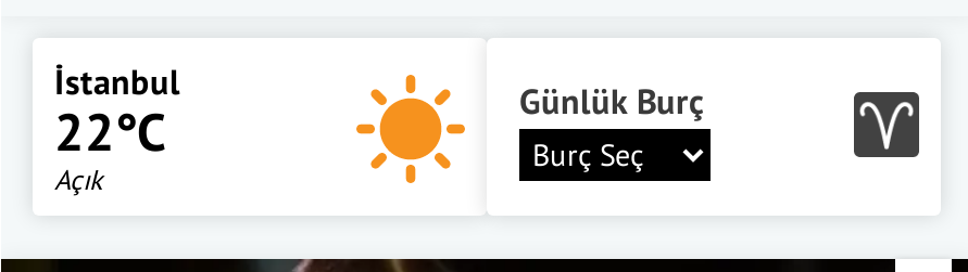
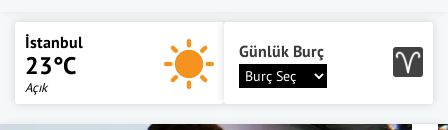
[54,98,165,165] 22°C -> [25,50,76,81] 23°C

